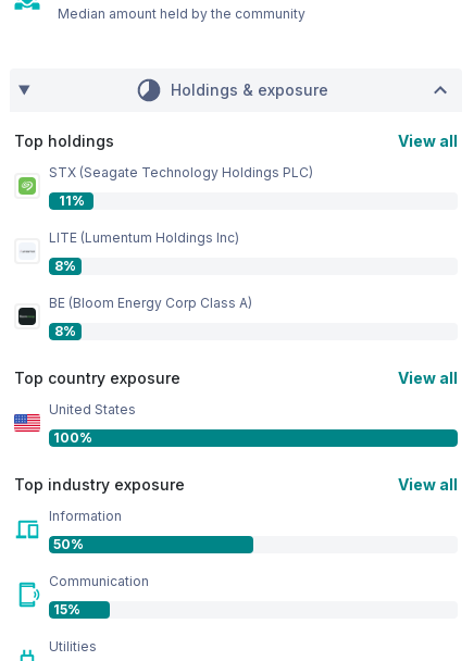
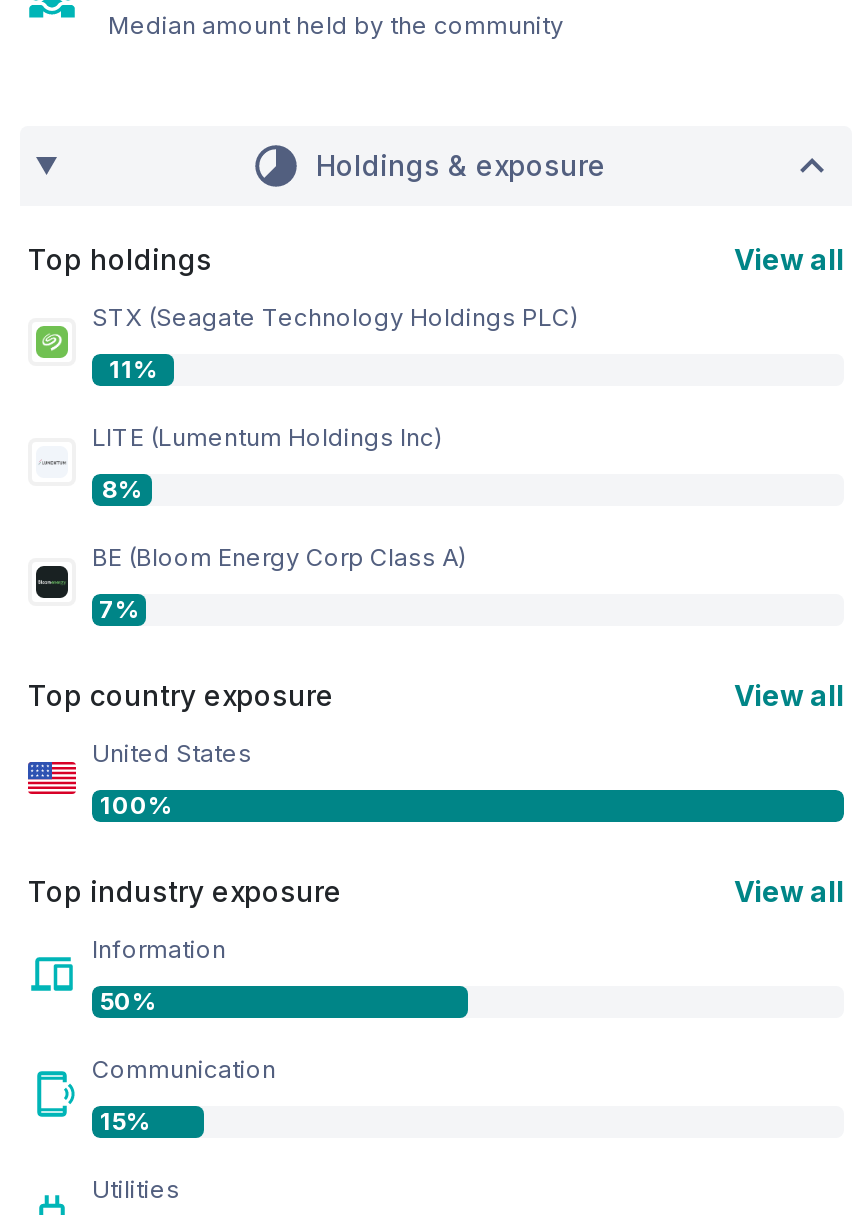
[54,323,76,339] 8% -> [99,594,139,624] 7%

